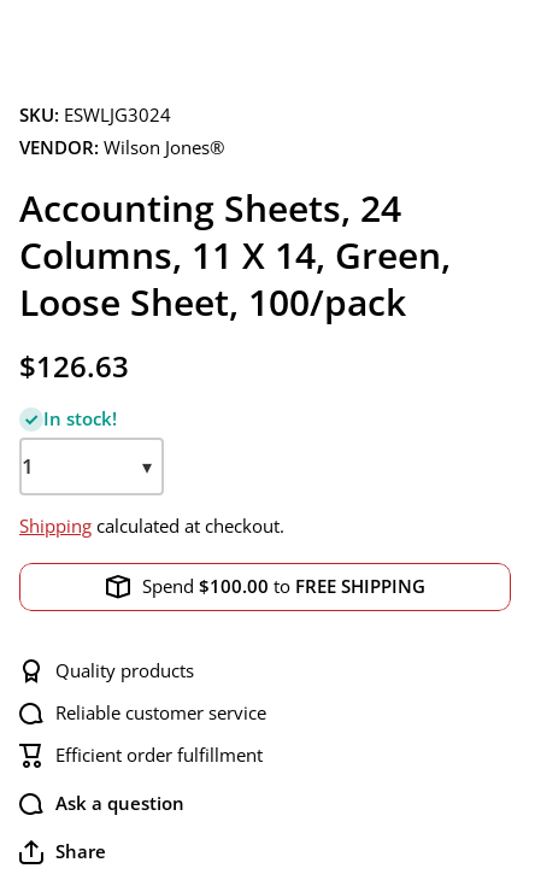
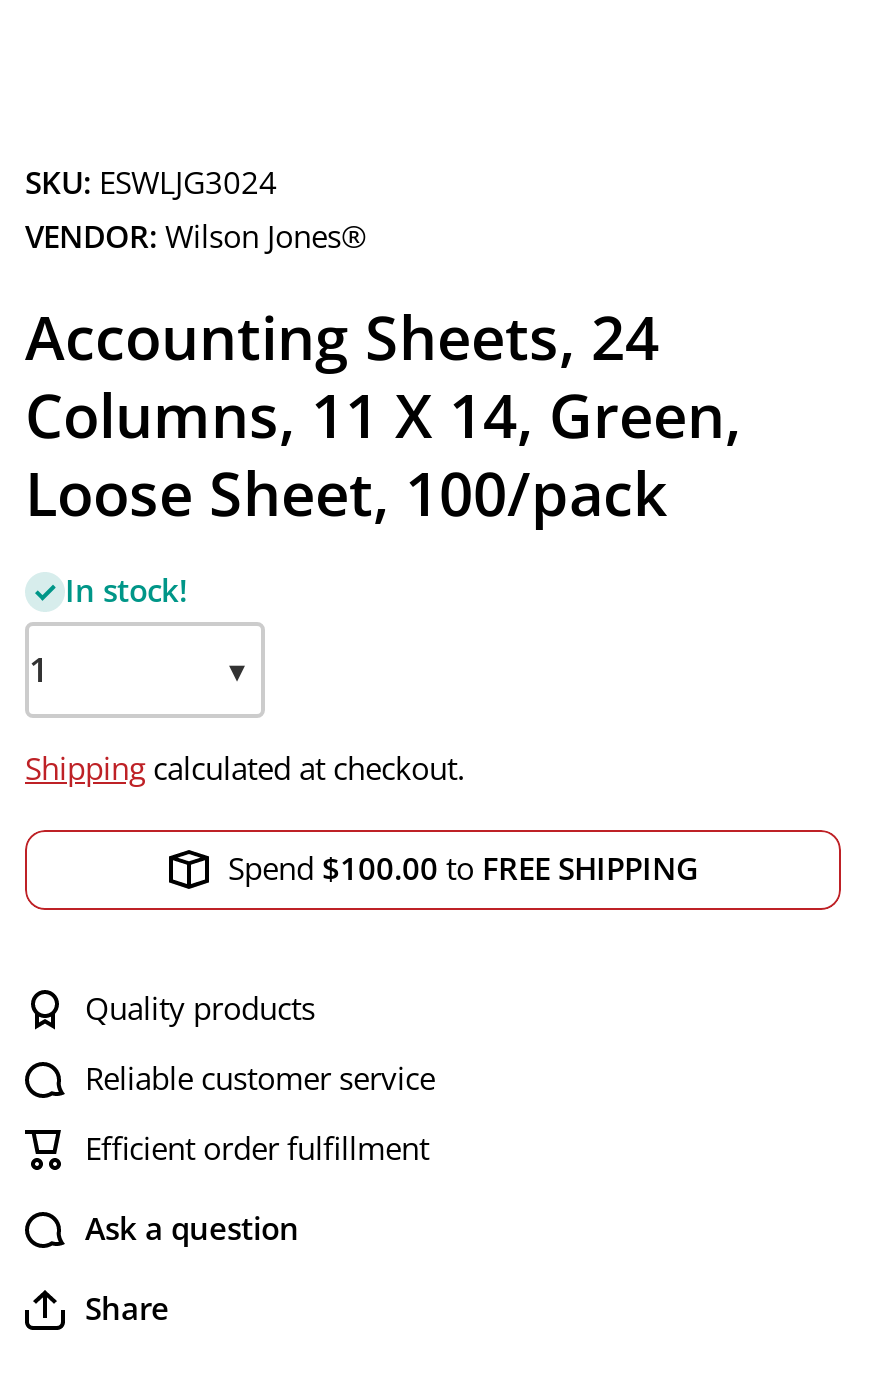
[19,346,129,386] $126.63 -> none

